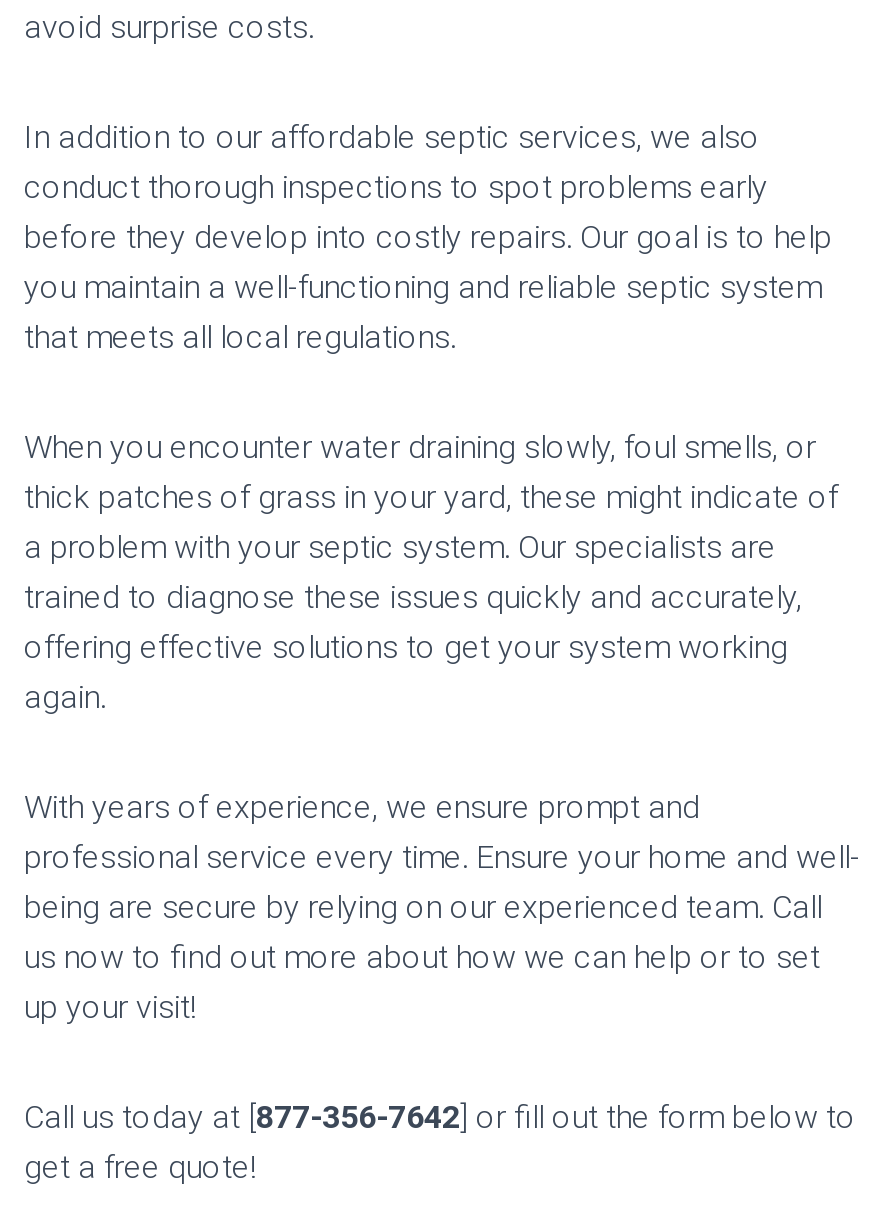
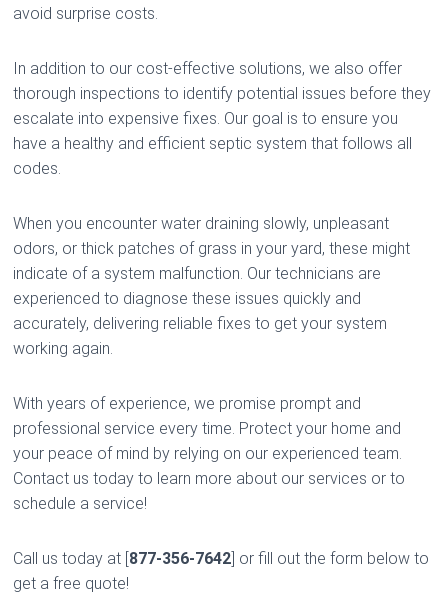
[24,118,832,356] In addition to our affordable septic services, we also | conduct thorough inspections to spot problems early | before they develop into costly repairs. Our goal is to help | you maintain a well-functioning and reliable septic system | that meets all local regulations. -> [13,59,431,178] In addition to our cost-effective solutions, we also offer | thorough inspections to identify potential issues before they | escalate into expensive fixes. Our goal is to ensure you | have a healthy and efficient septic system that follows all | codes.
[24,428,838,716] When you encounter water draining slowly, foul smells, or | thick patches of grass in your yard, these might indicate of | a problem with your septic system. Our specialists are | trained to diagnose these issues quickly and accurately, | offering effective solutions to get your system working | again. -> [13,214,410,358] When you encounter water draining slowly, unpleasant | odors, or thick patches of grass in your yard, these might | indicate of a system malfunction. Our technicians are | experienced to diagnose these issues quickly and | accurately, delivering reliable fixes to get your system | working again.
[24,788,860,1026] With years of experience, we ensure prompt and | professional service every time. Ensure your home and well- | being are secure by relying on our experienced team. Call | us now to find out more about how we can help or to set | up your visit! -> [13,394,405,513] With years of experience, we promise prompt and | professional service every time. Protect your home and | your peace of mind by relying on our experienced team. | Contact us today to learn more about our services or to | schedule a service!

